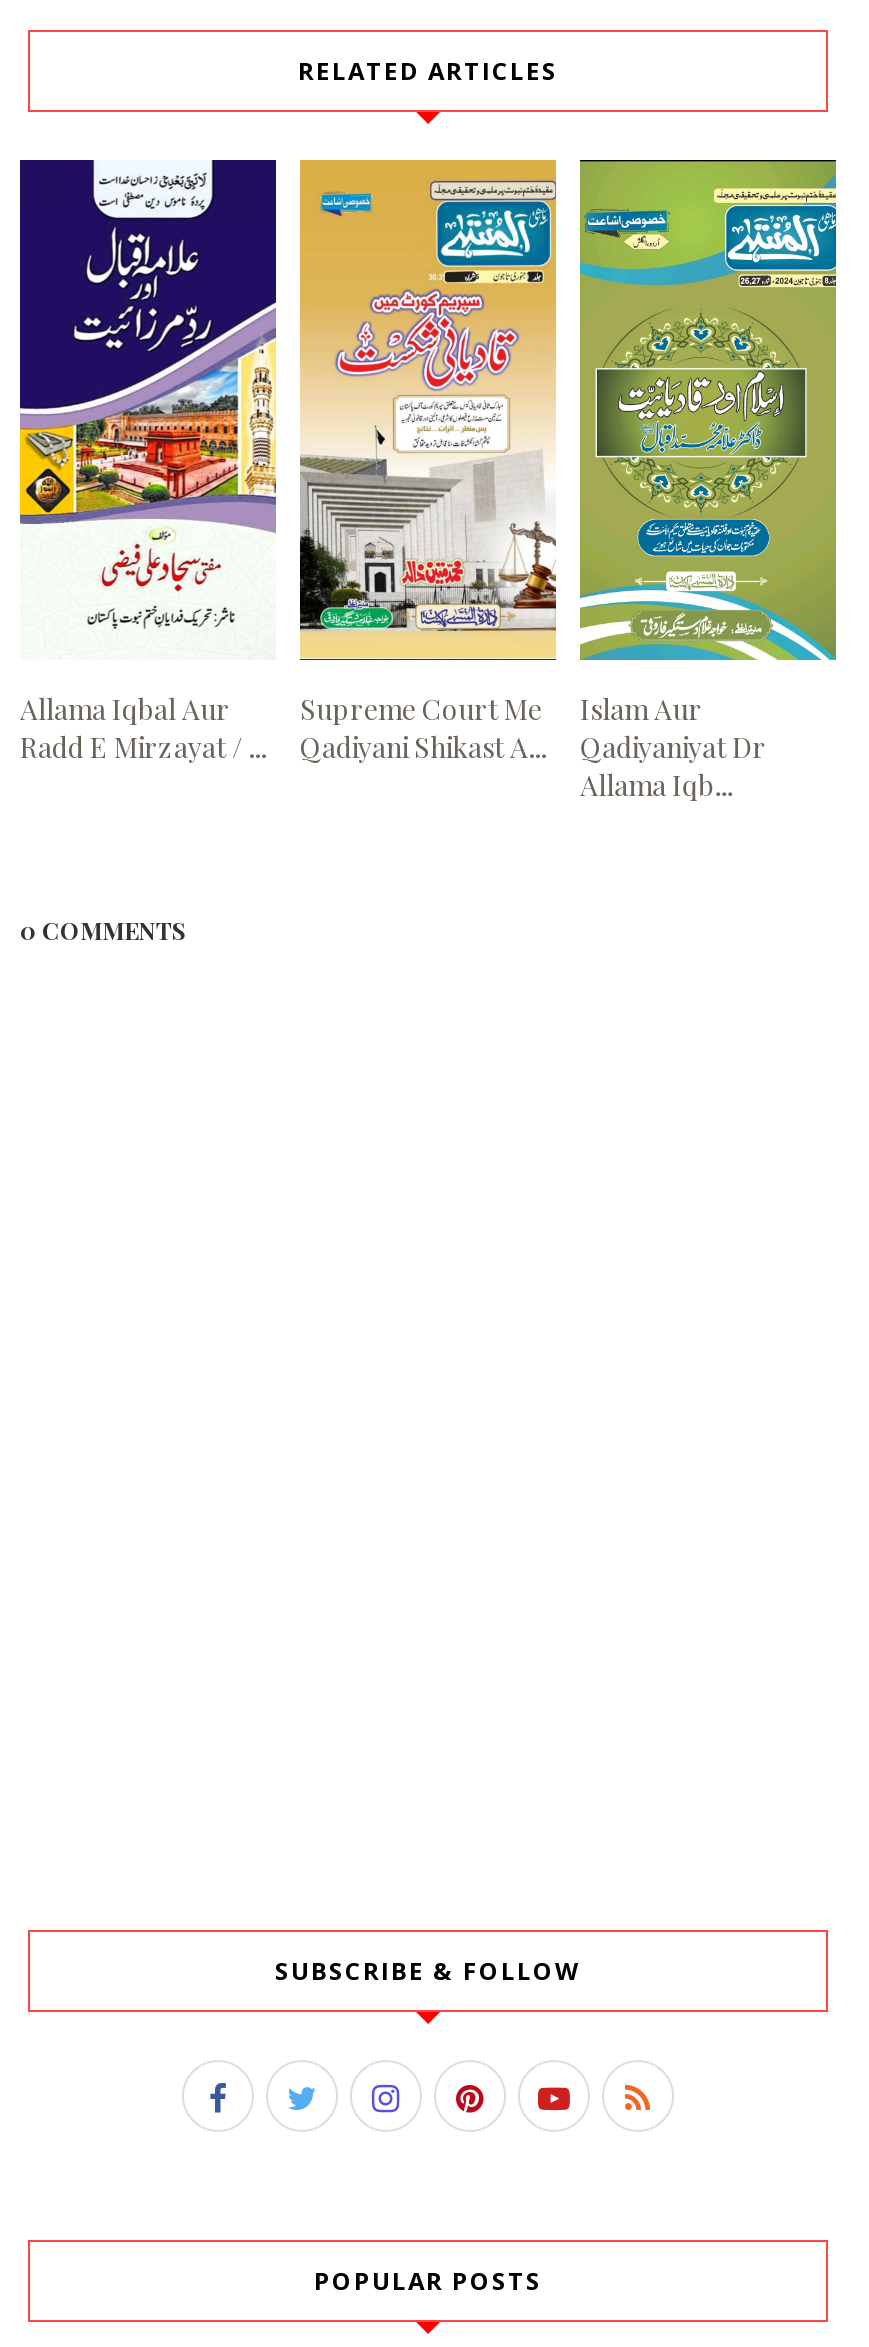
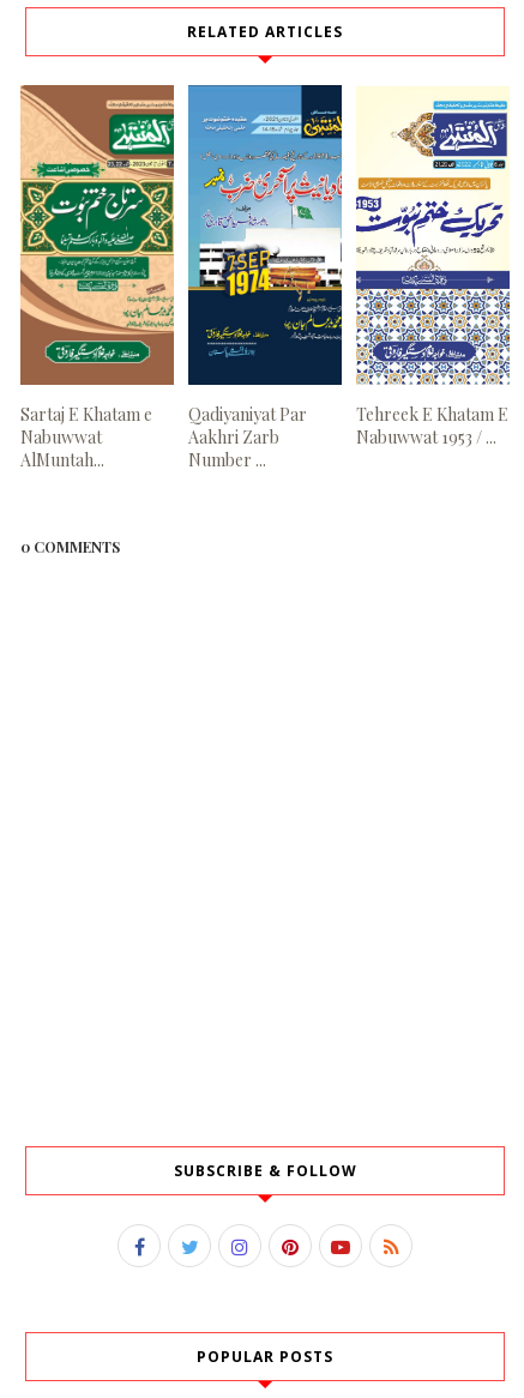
[18,158,278,765] [image] | Allama Iqbal Aur | Radd E Mirzayat / ... -> [19,84,175,471] [image] | Sartaj E Khatam e | Nabuwwat | AlMuntah...
[298,158,558,765] [image] | Supreme Court Me | Qadiyani Shikast A... -> [187,84,343,471] [image] | Qadiyaniyat Par | Aakhri Zarb | Number ...
[578,158,838,803] [image] | Islam Aur | Qadiyaniyat Dr | Allama Iqb... -> [355,85,511,448] [image] | Tehreek E Khatam E | Nabuwwat 1953 / ...

